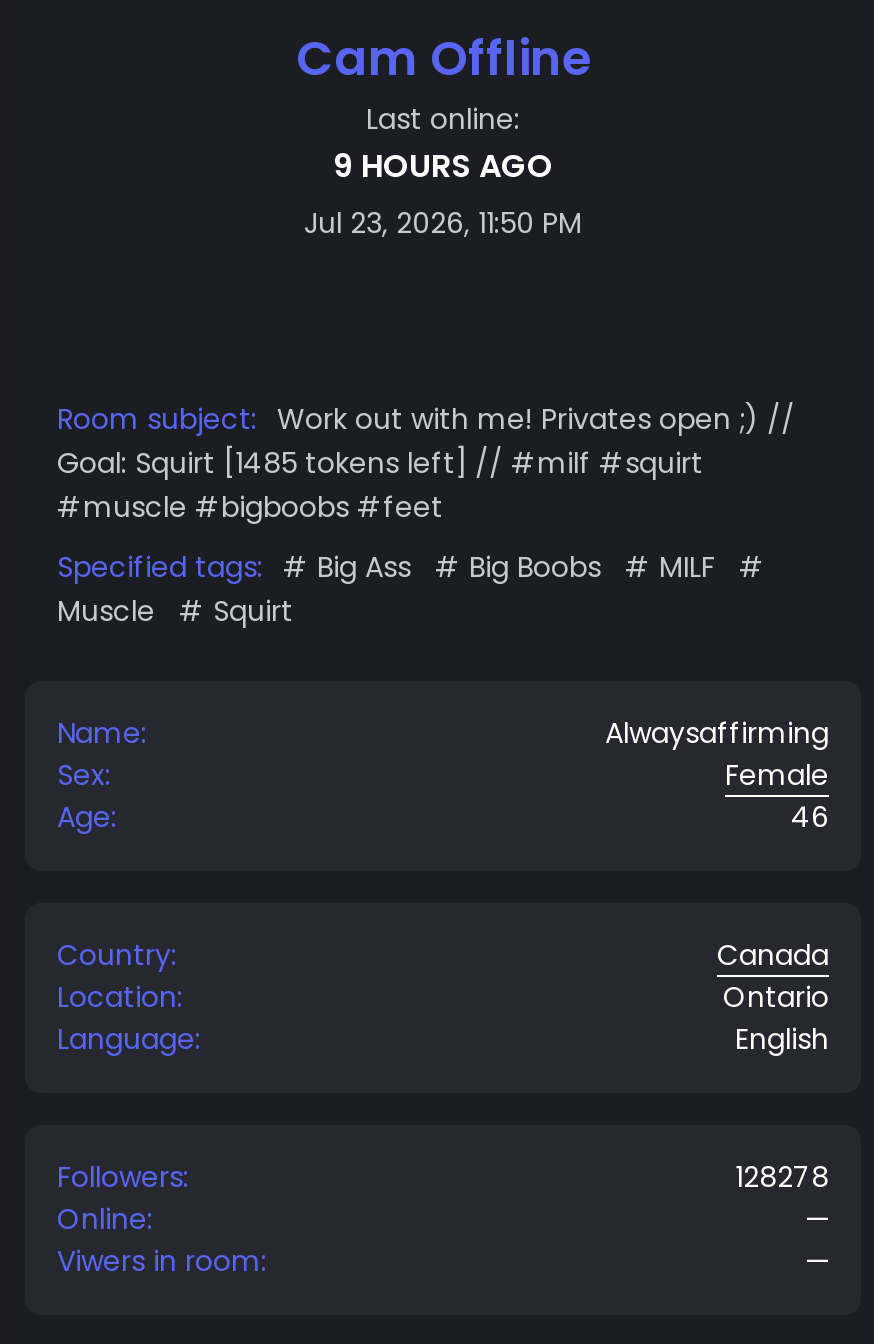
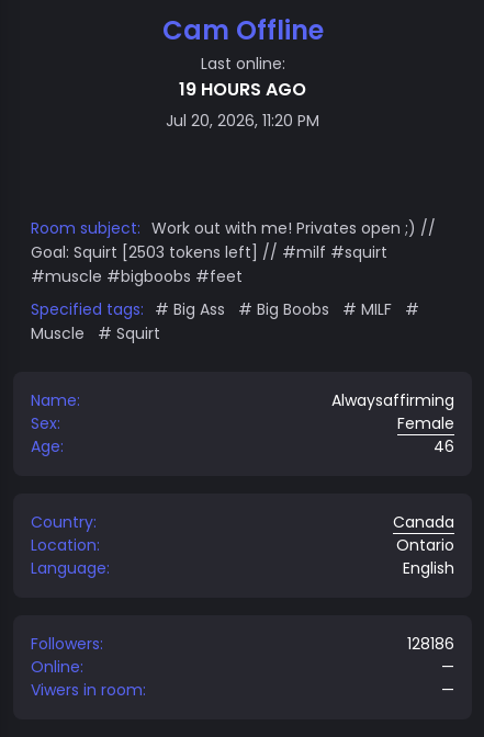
[333,143,553,189] 9 HOURS AGO -> [179,77,306,102] 19 HOURS AGO
[304,203,582,243] Jul 23, 2026, 11:50 PM -> [166,110,319,132] Jul 20, 2026, 11:20 PM
[57,443,703,483] Goal: Squirt [1485 tokens left] // #milf #squirt -> [31,241,387,263] Goal: Squirt [2503 tokens left] // #milf #squirt
[735,1157,829,1197] 128278 -> [407,633,454,655] 128186

